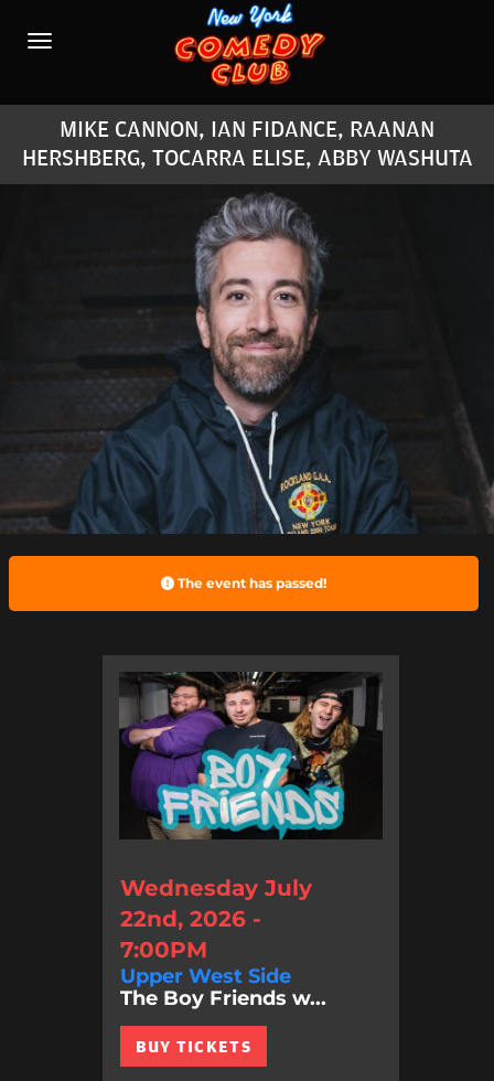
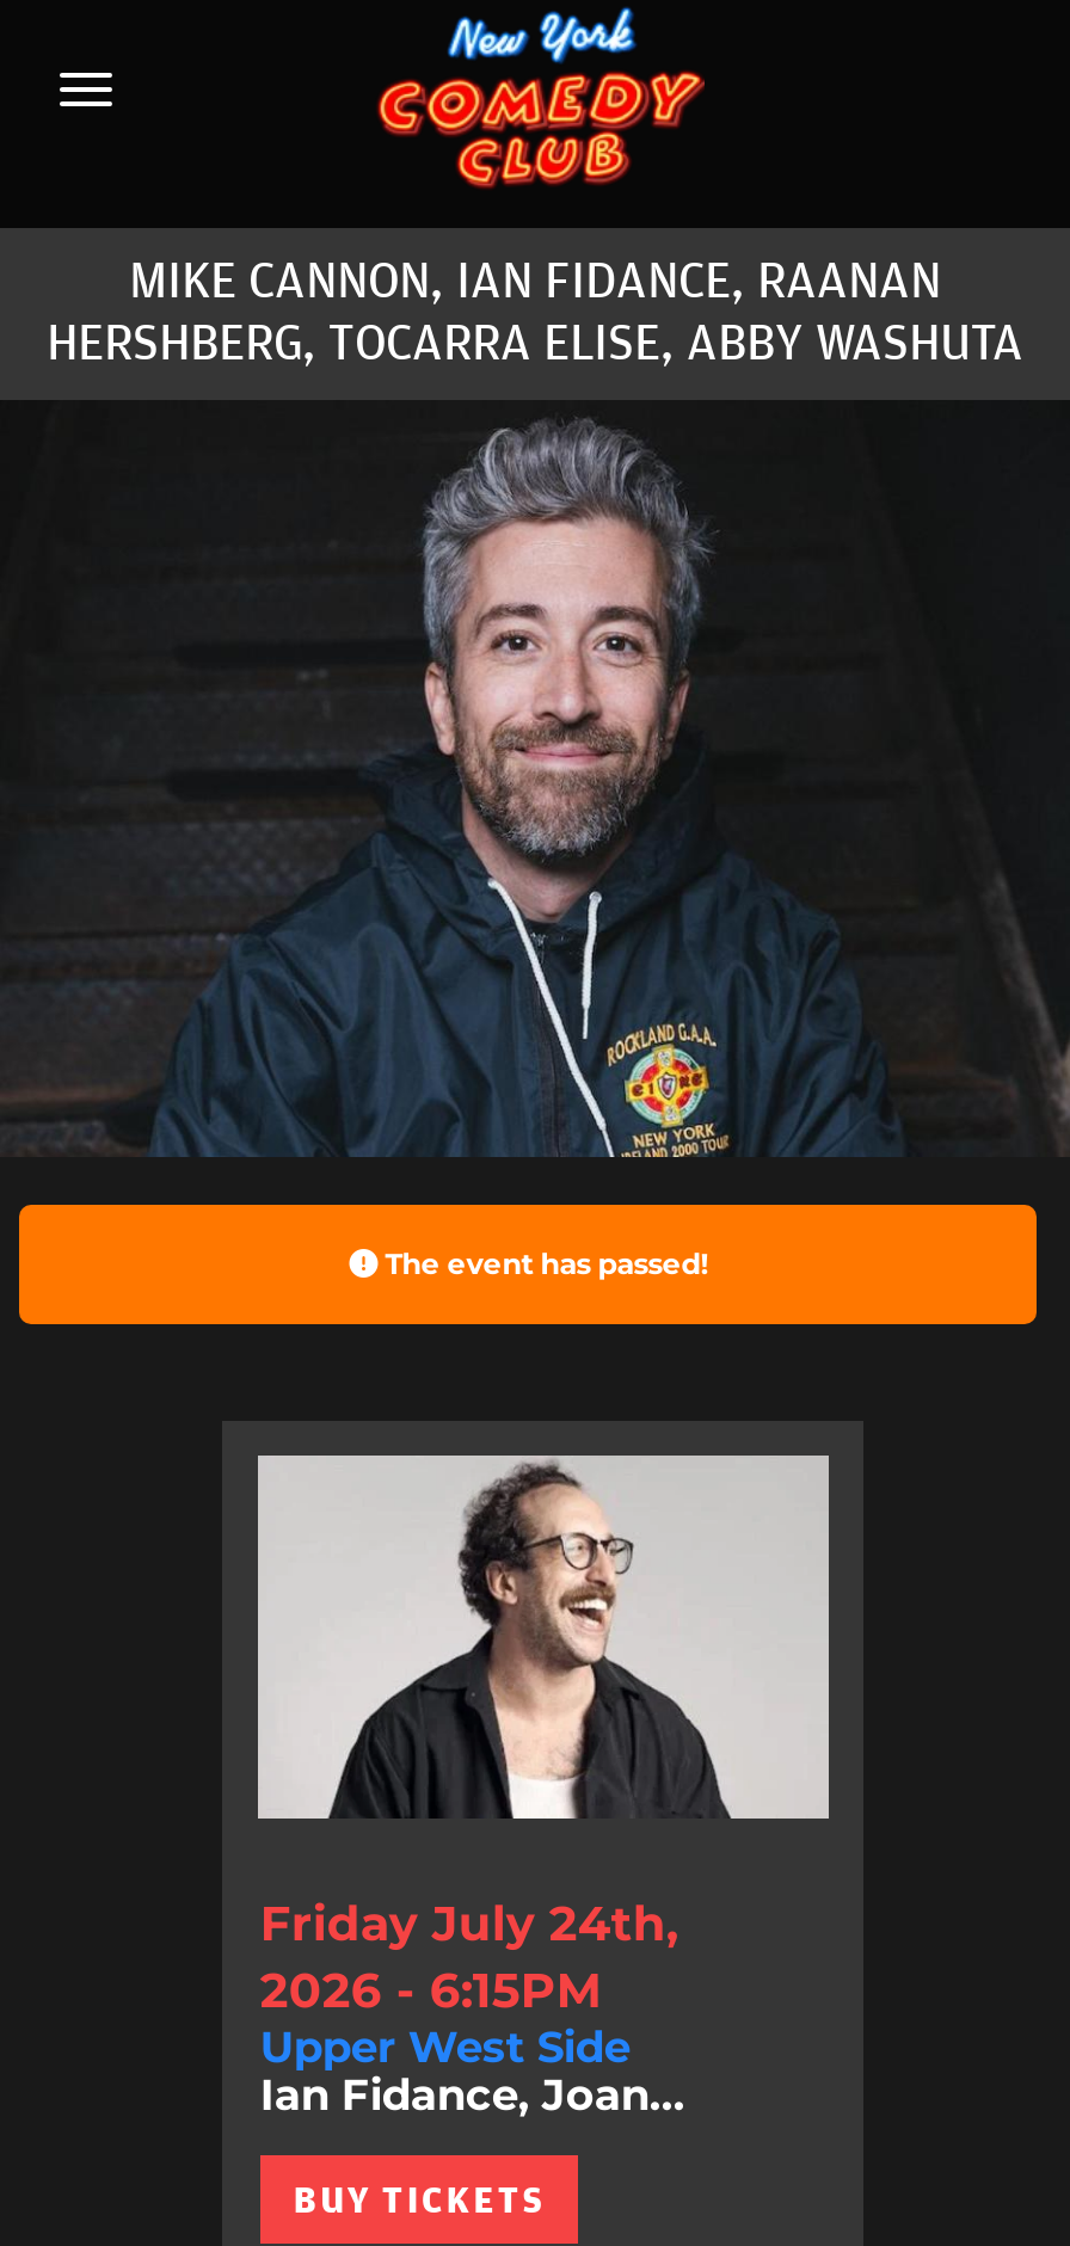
[119,672,383,963] [image] | Wednesday July | 22nd, 2026 - | 7:00PM -> [256,1453,831,2018] [image] | Friday July 24th, | 2026 - 6:15PM
[120,986,326,1010] The Boy Friends w... -> [260,2069,685,2121] Ian Fidance, Joan...

